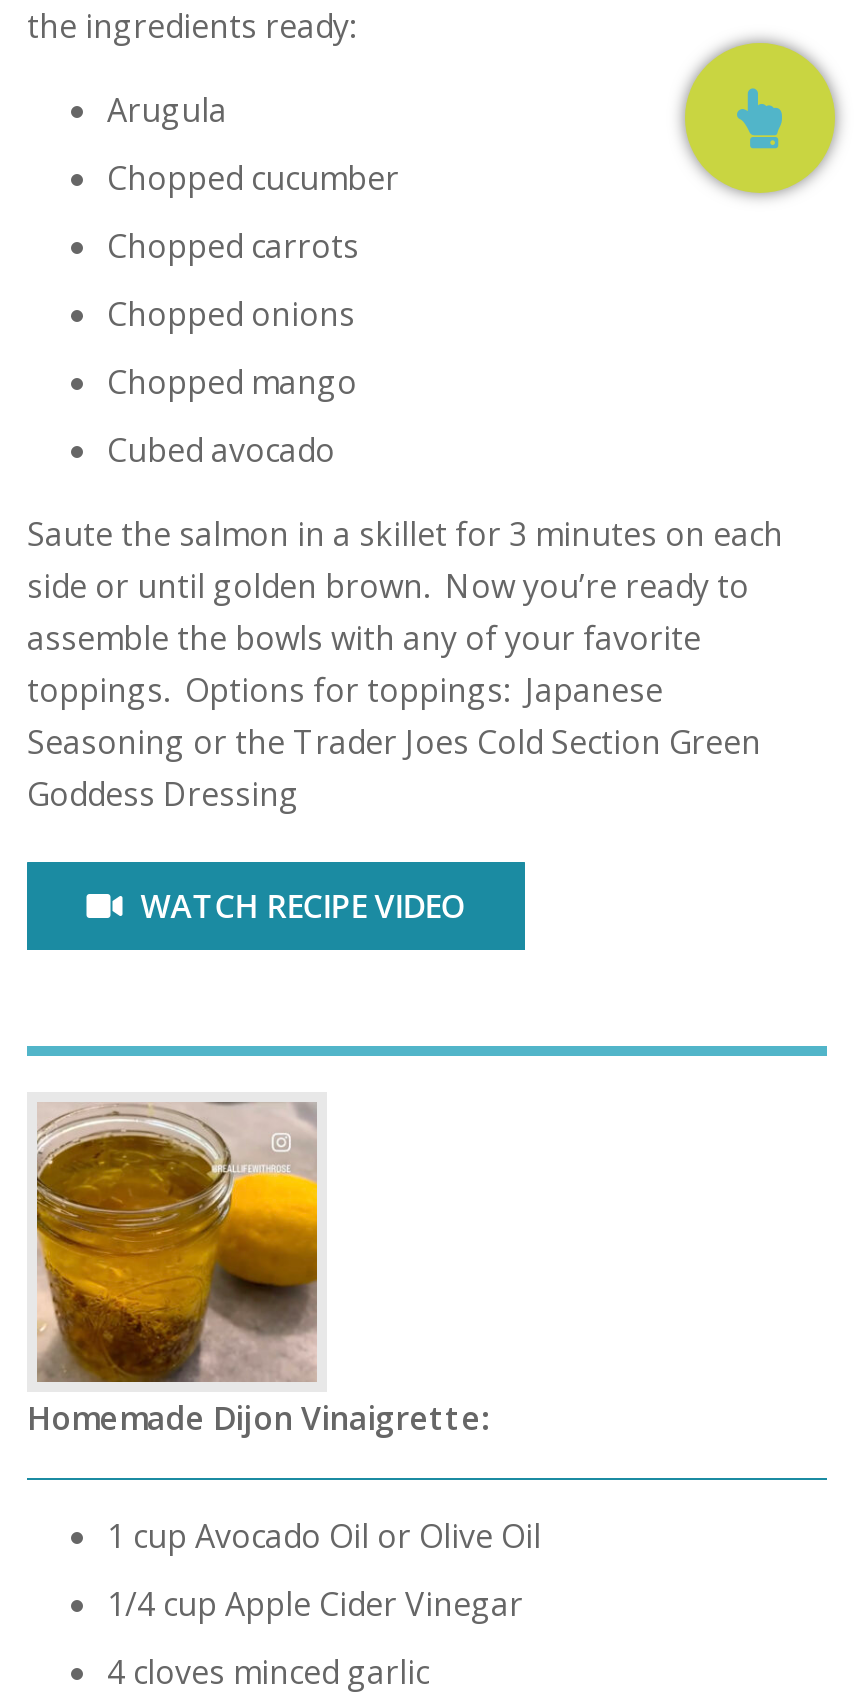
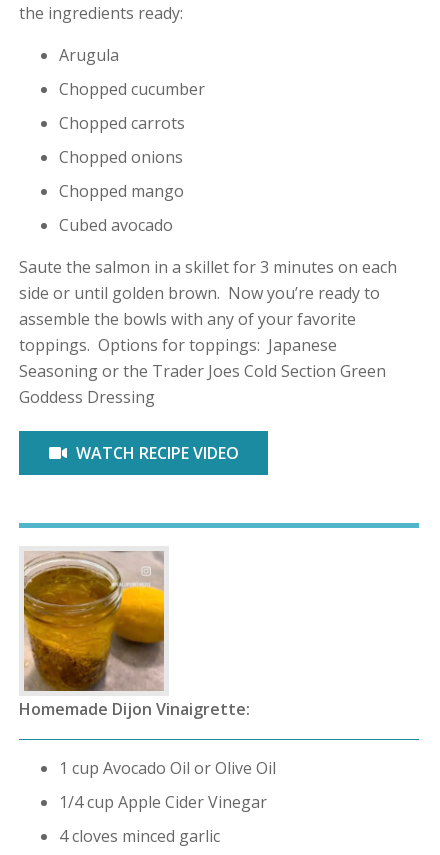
[679,38,841,198] [image] -> none

